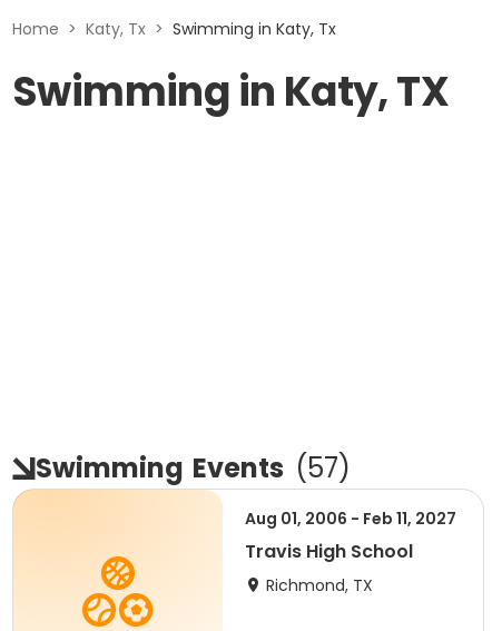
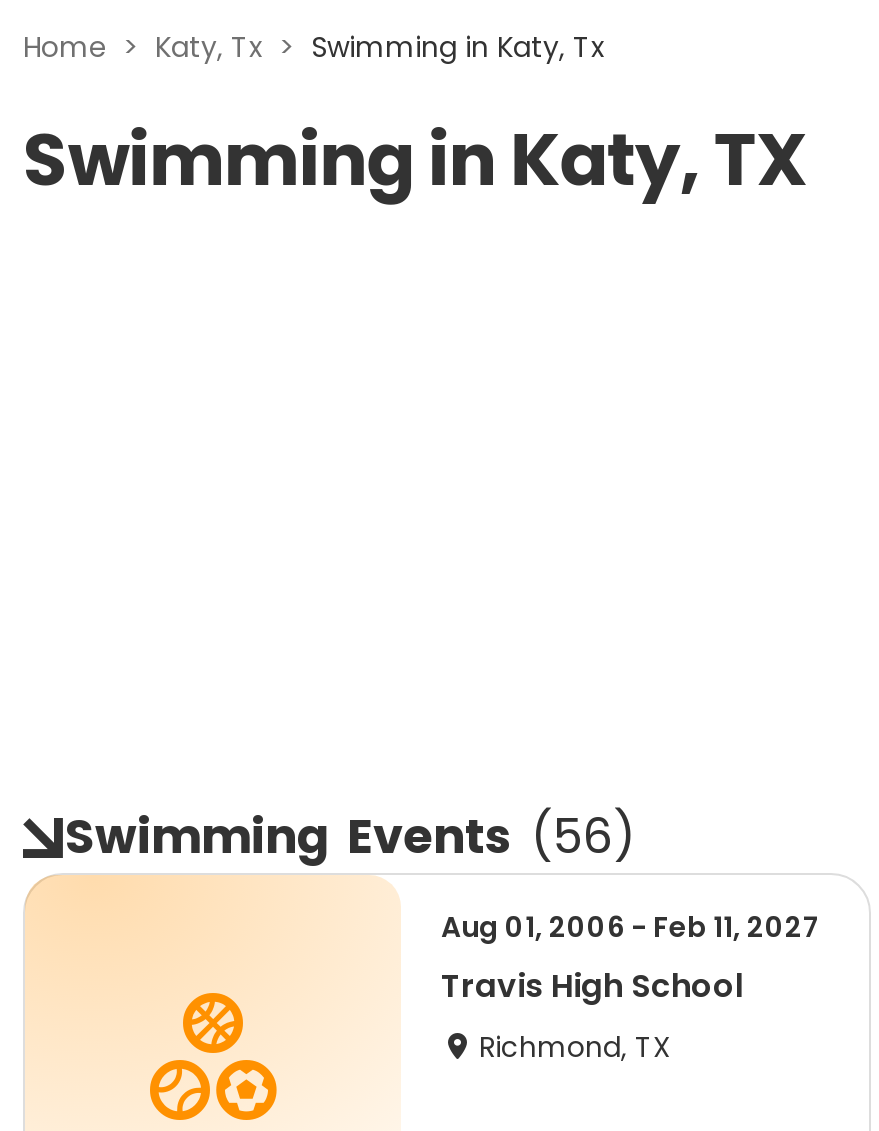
[36,450,351,486] Swimming Events (57) -> [65,803,635,869] Swimming Events (56)

